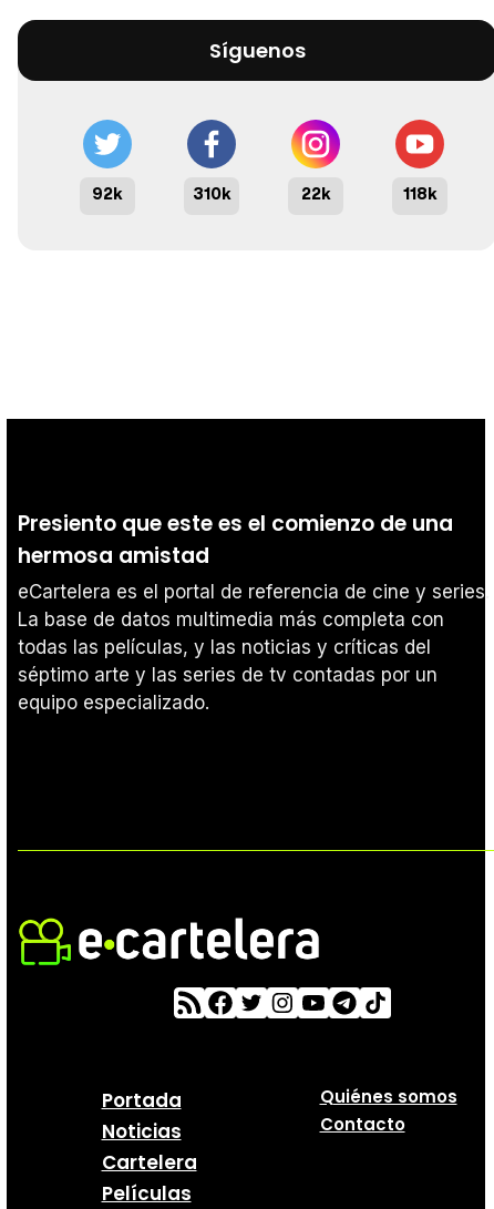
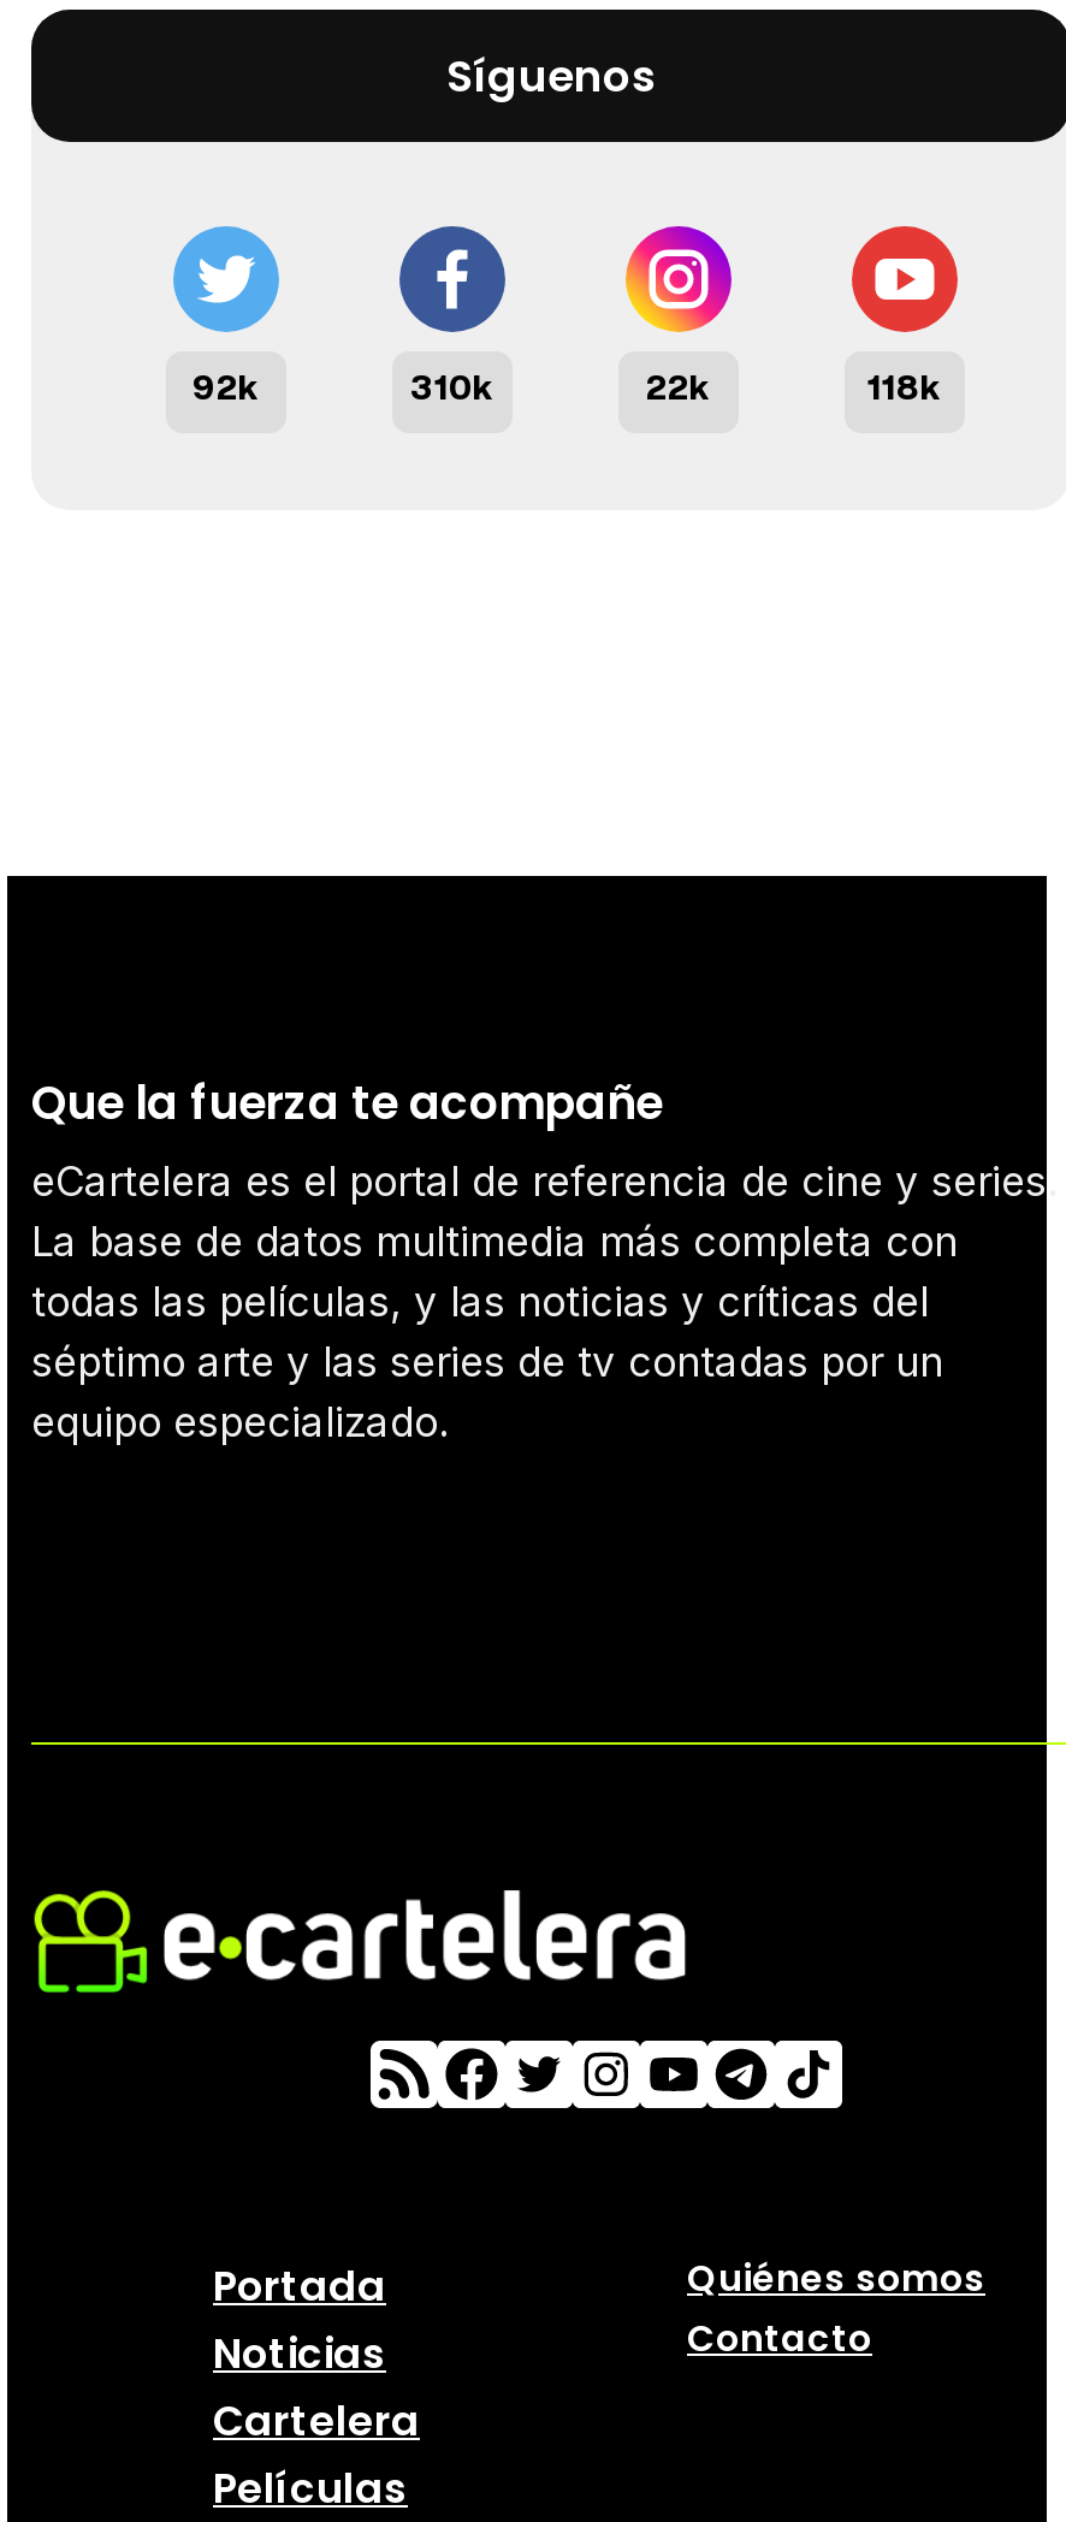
[18,508,453,570] Presiento que este es el comienzo de una | hermosa amistad -> [31,1070,662,1135] Que la fuerza te acompañe

